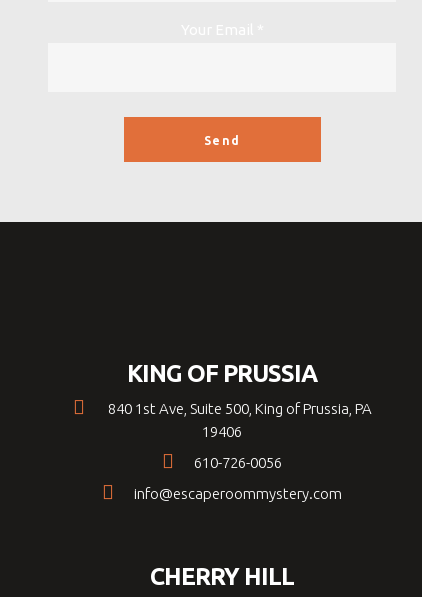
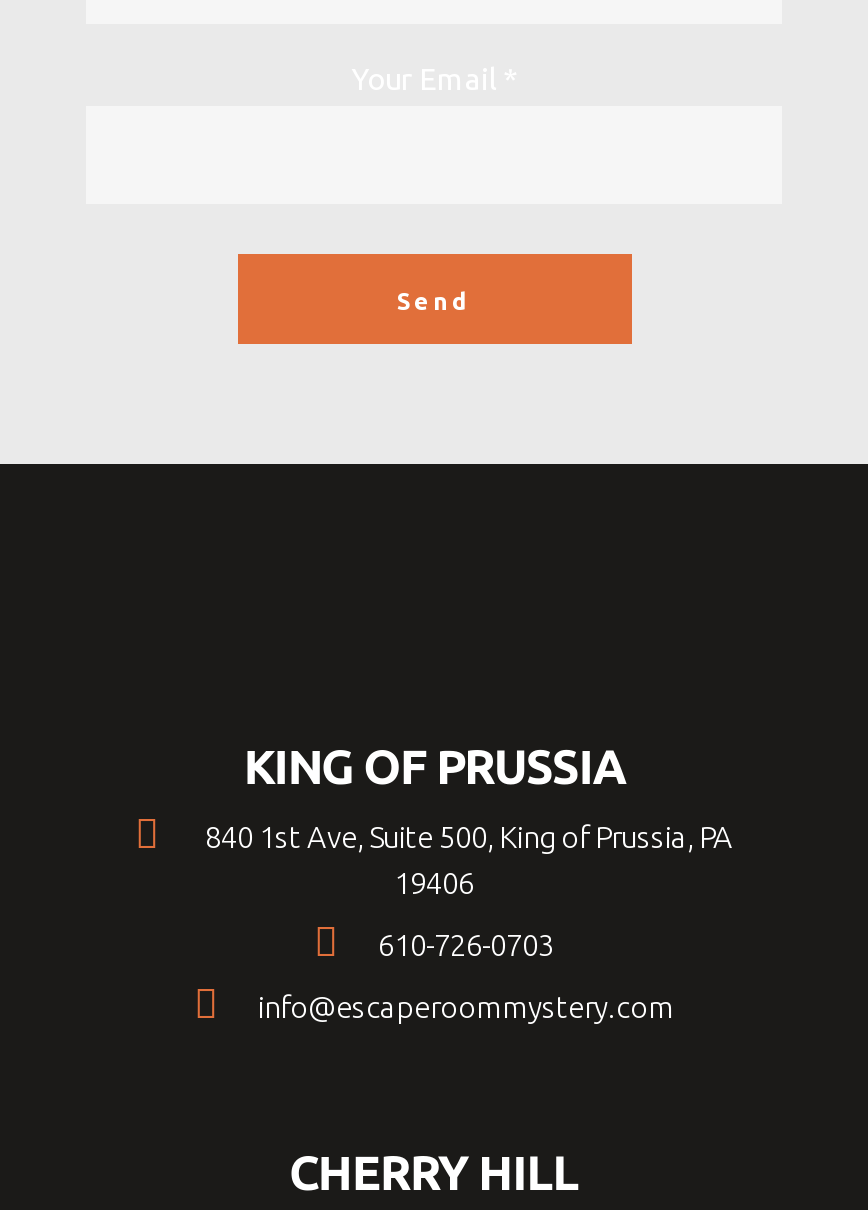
[194,454,282,471] 610-726-0056 -> [378,928,554,962] 610-726-0703

